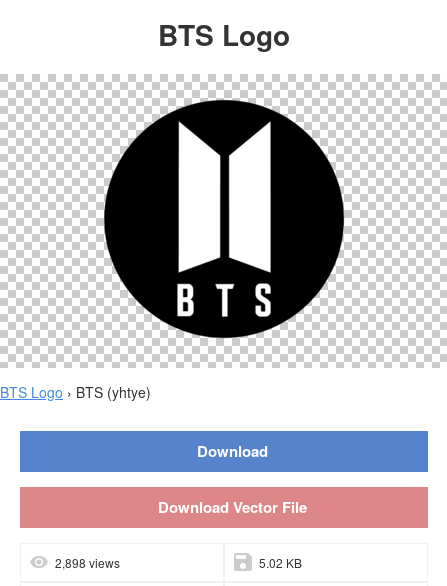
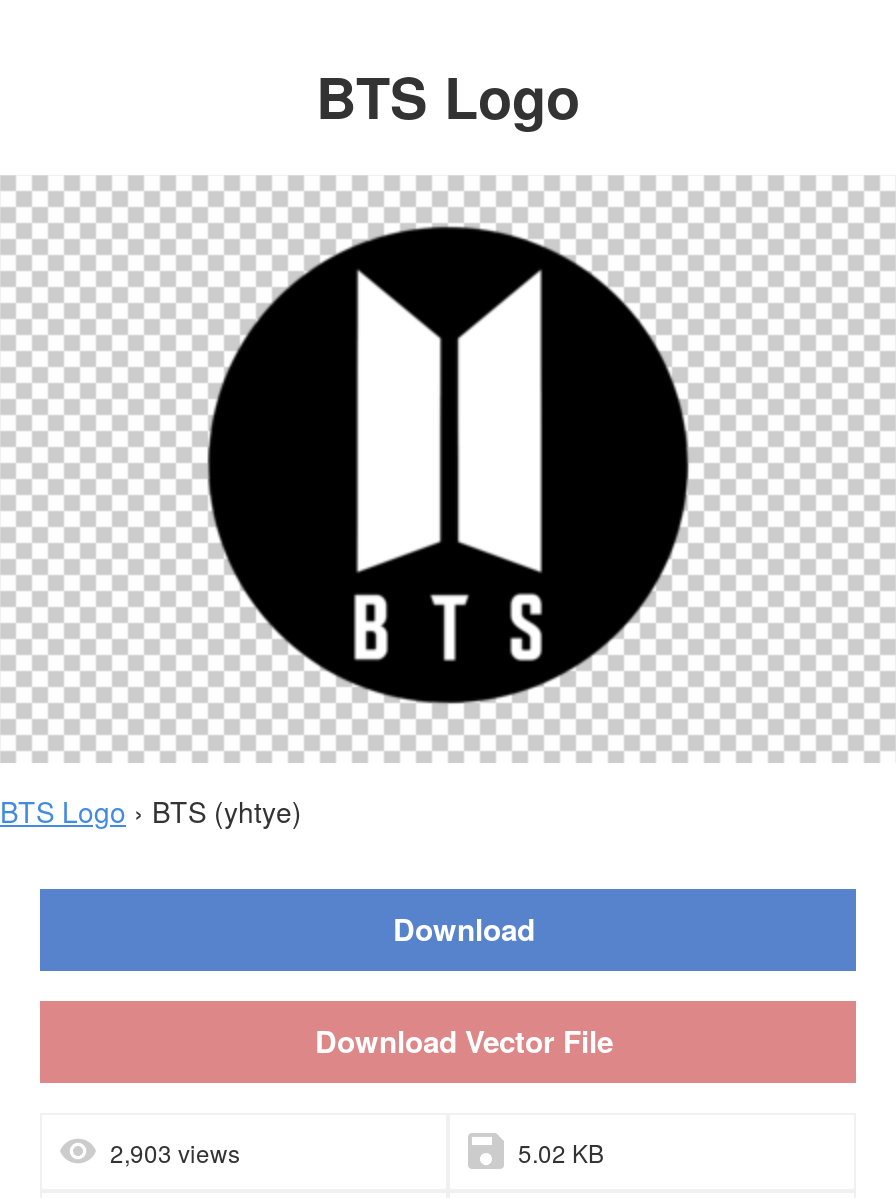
[55,554,120,571] 2,898 views -> [110,1135,240,1169] 2,903 views

